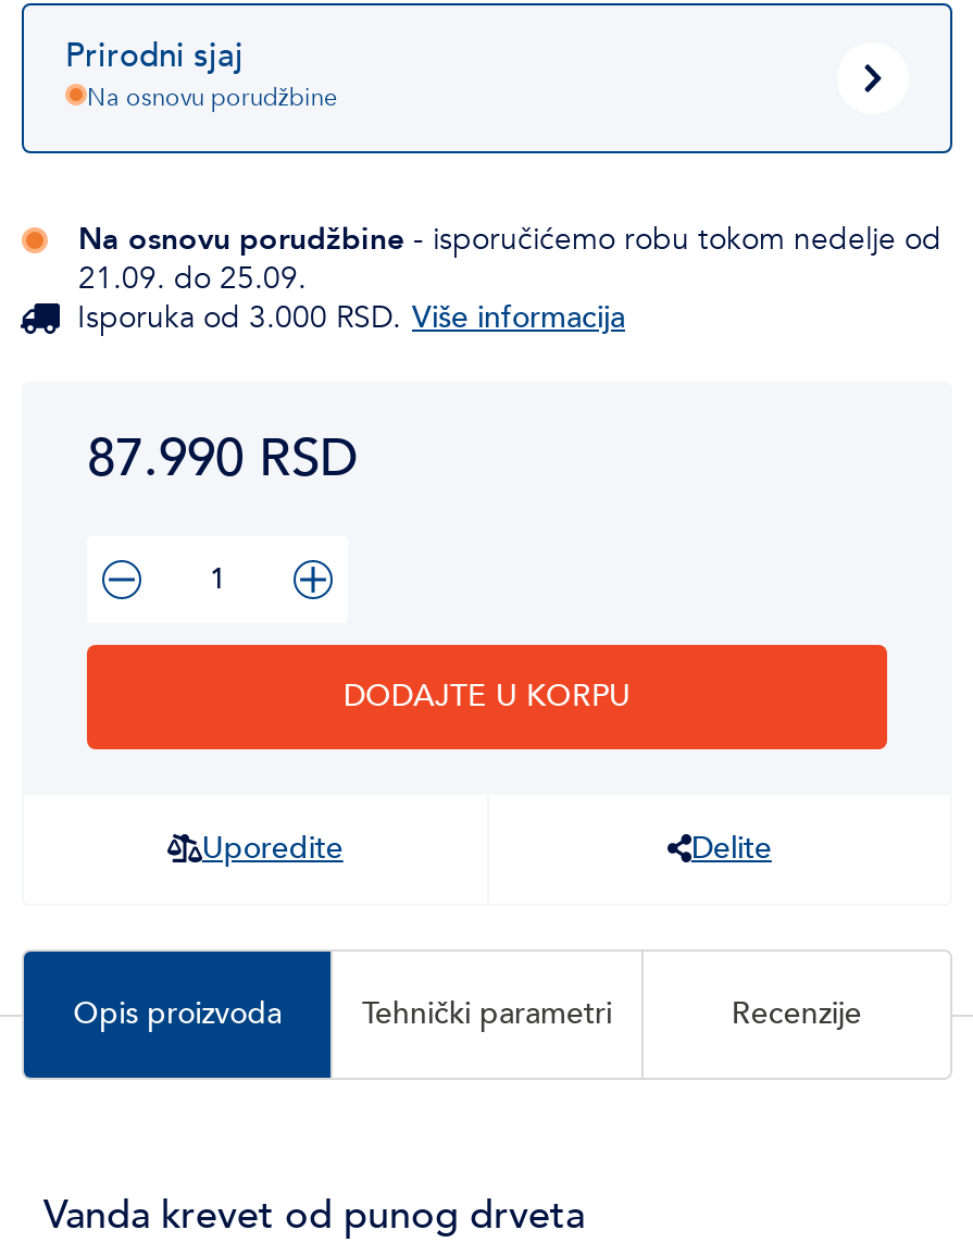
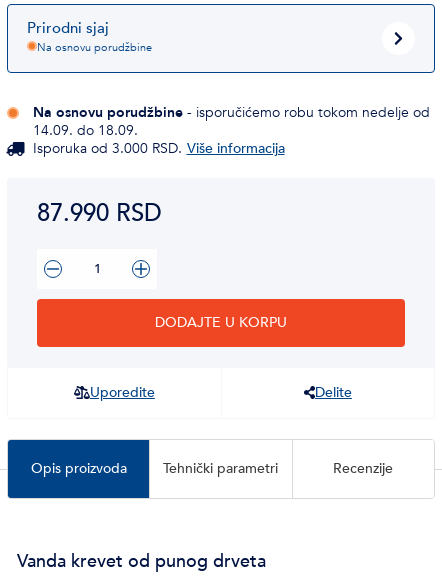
[78,257,307,299] 21.09. do 25.09. -> [33,121,138,140] 14.09. do 18.09.

